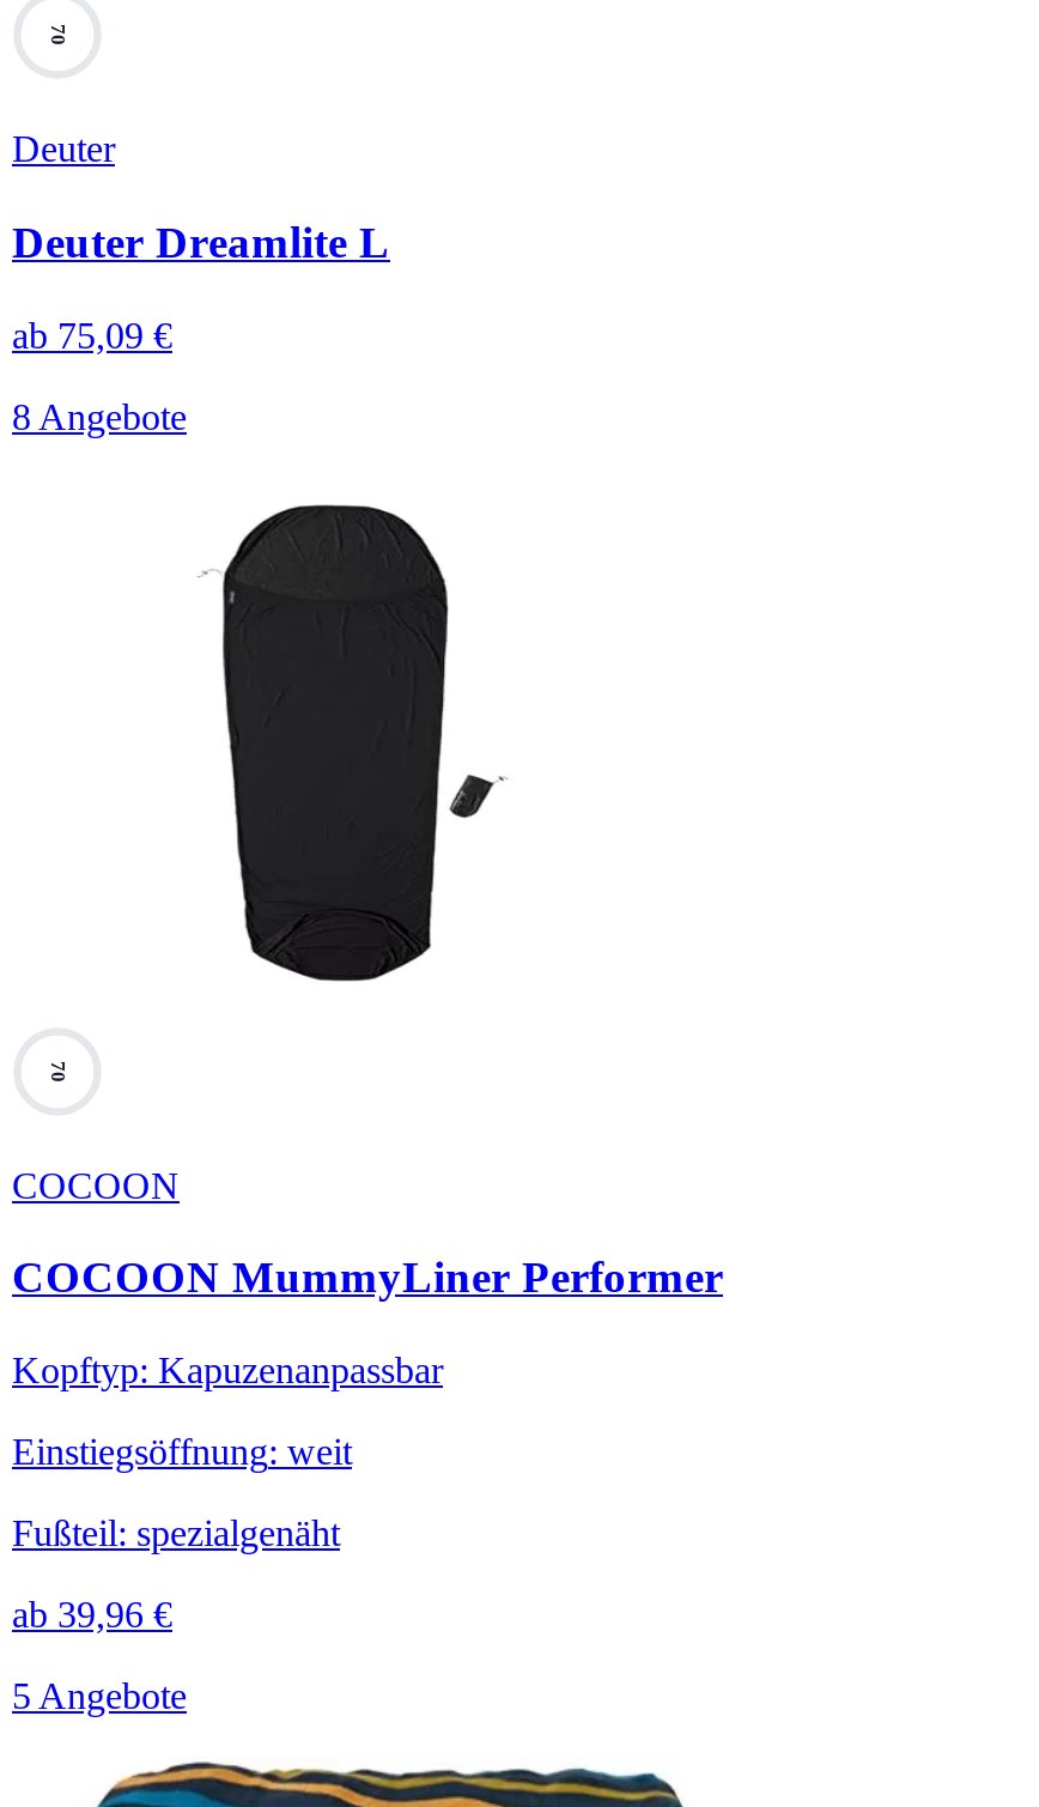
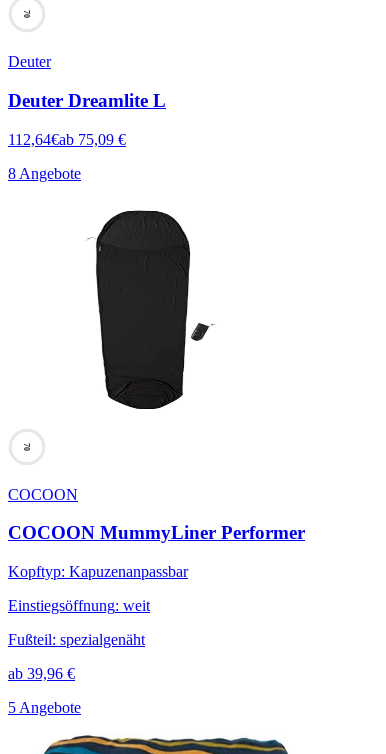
[12,314,172,355] ab 75,09 € -> [8,131,126,148] 112,64€ab 75,09 €

